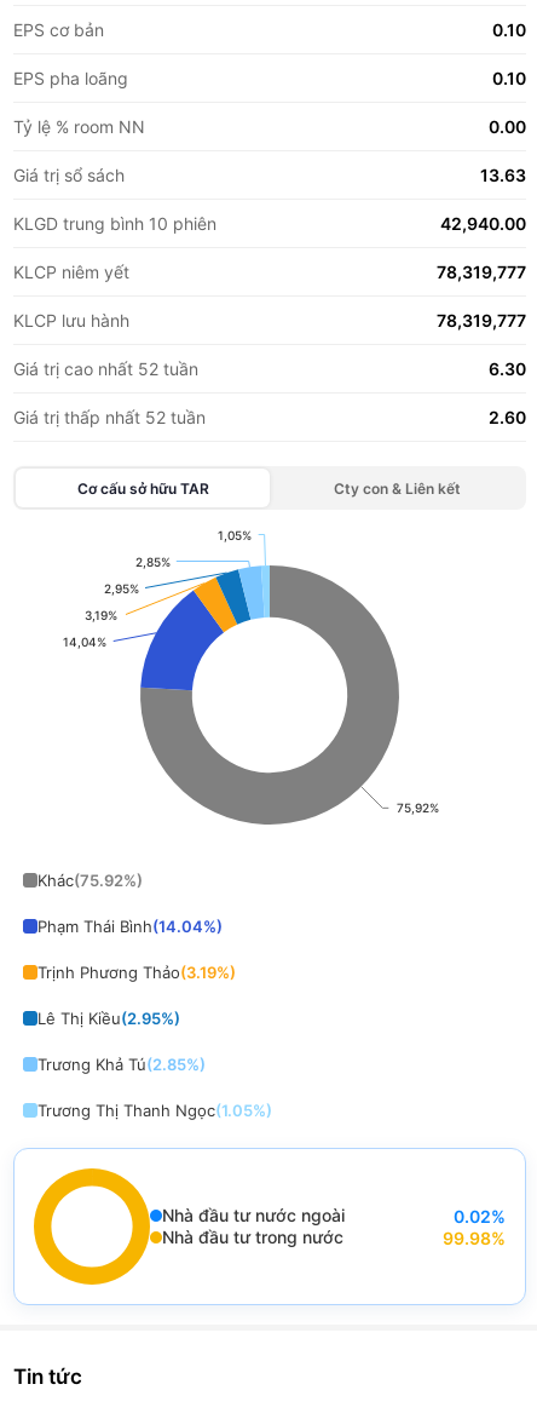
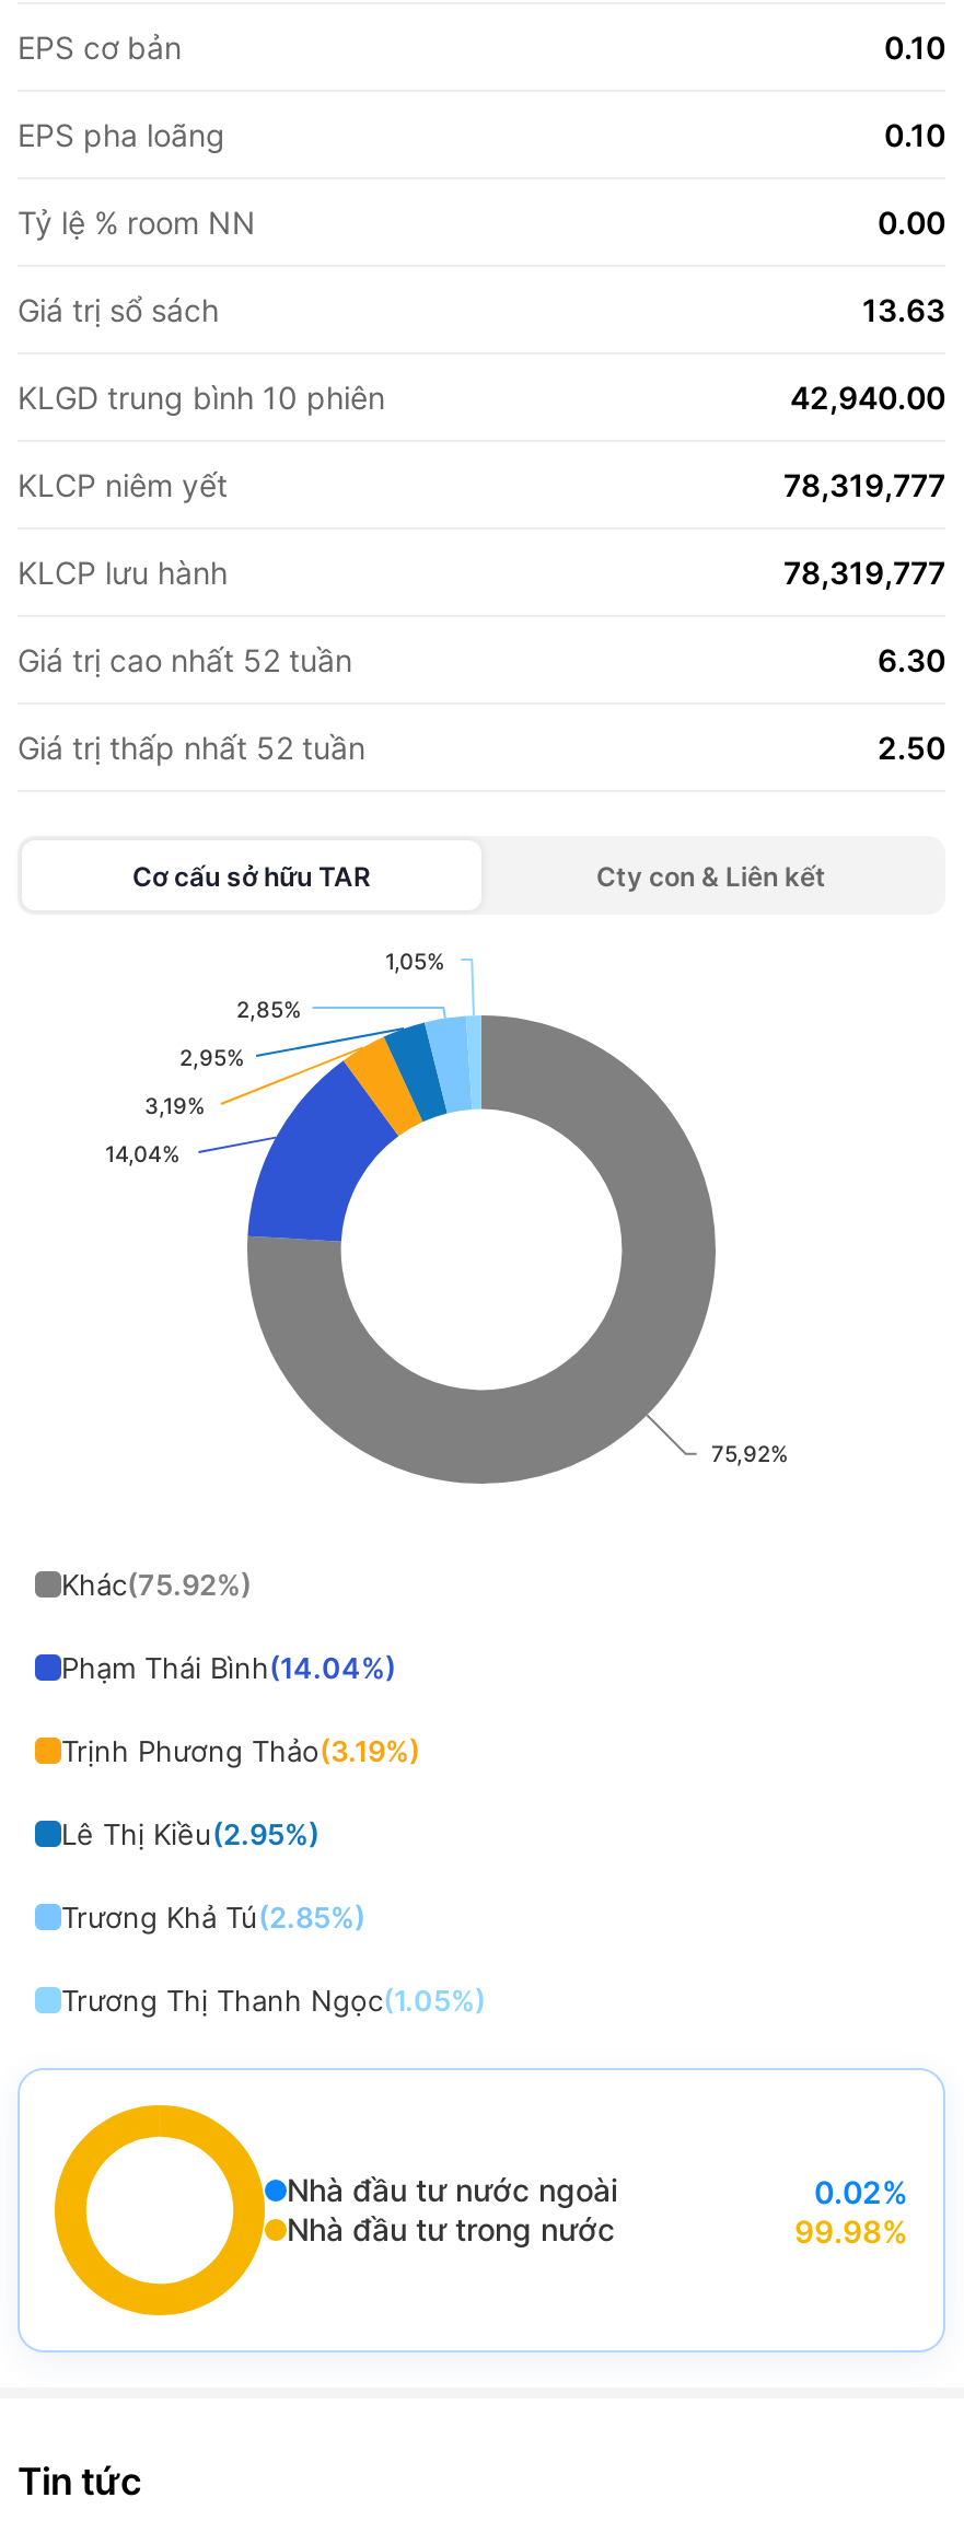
[489,407,526,428] 2.60 -> [878,729,945,766] 2.50

